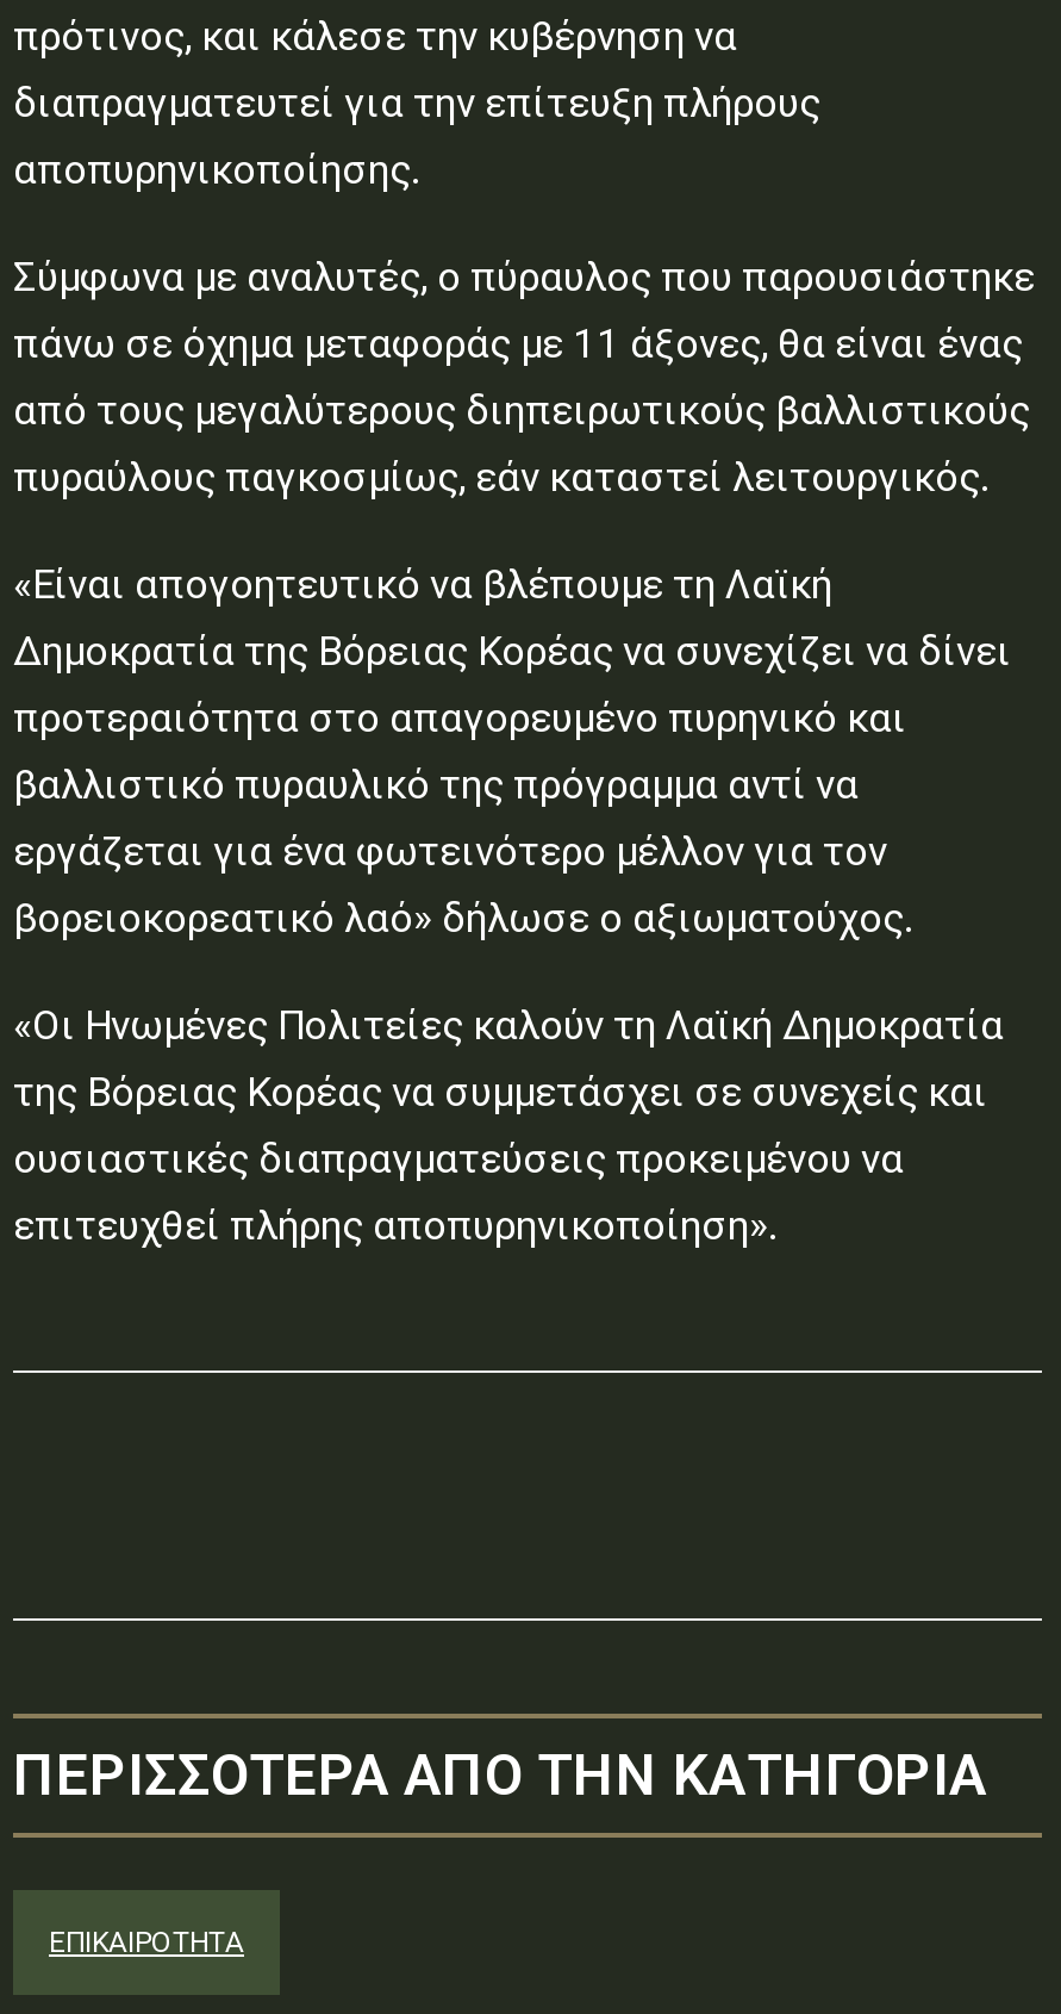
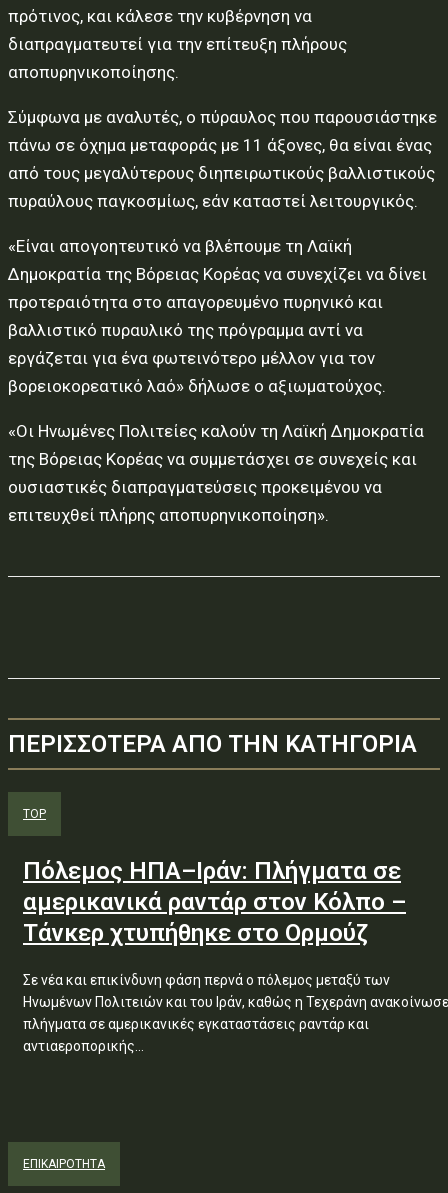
none -> [23,807,448,1054] TOP | Πόλεμος ΗΠΑ–Ιράν: Πλήγματα σε | αμερικανικά ραντάρ στον Κόλπο – | Τάνκερ χτυπήθηκε στο Ορμούζ | Σε νέα και επικίνδυνη φάση περνά ο πόλεμος μεταξύ των | Ηνωμένων Πολιτειών και του Ιράν, καθώς η Τεχεράνη ανακοίνωσε | πλήγματα σε αμερικανικές εγκαταστάσεις ραντάρ και | αντιαεροπορικής...

